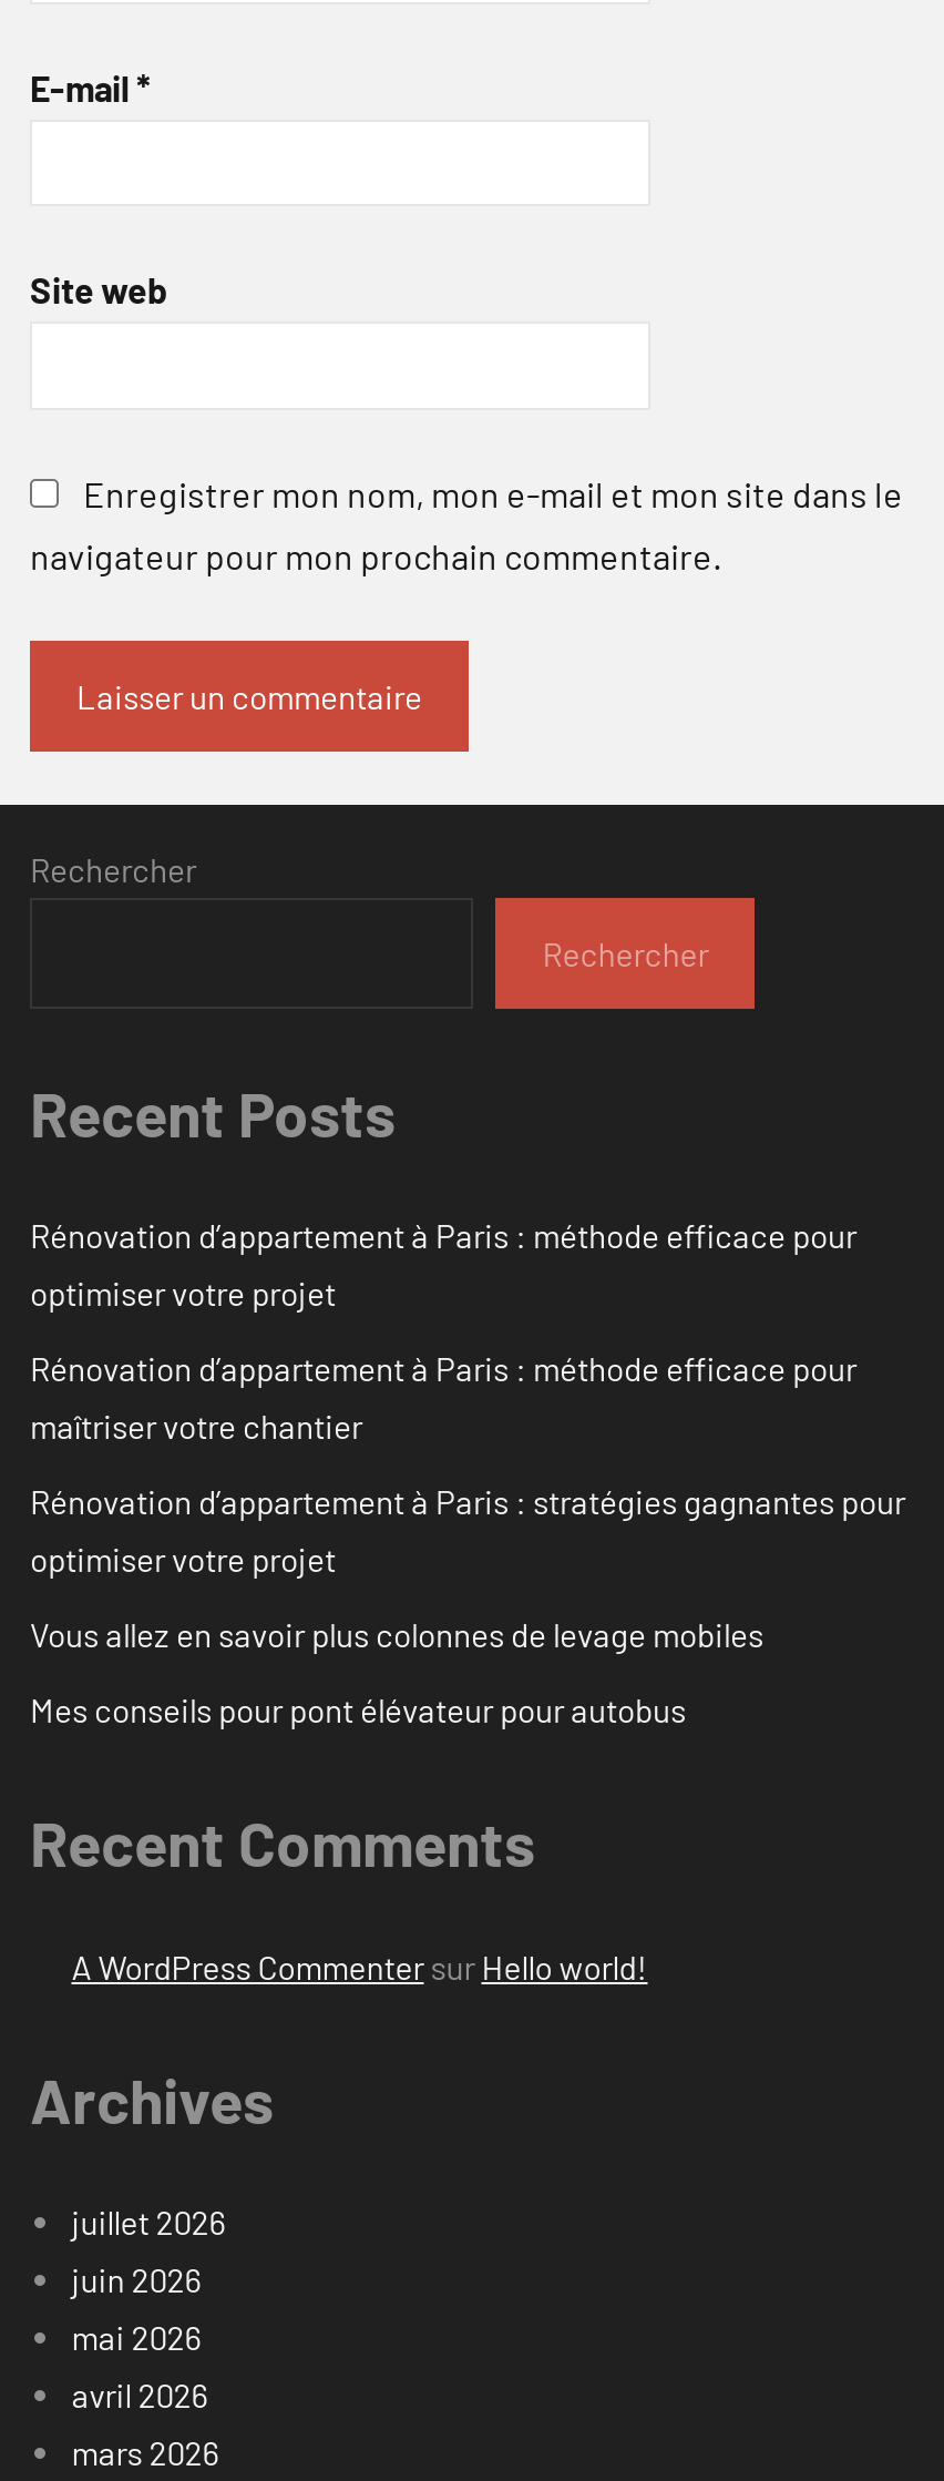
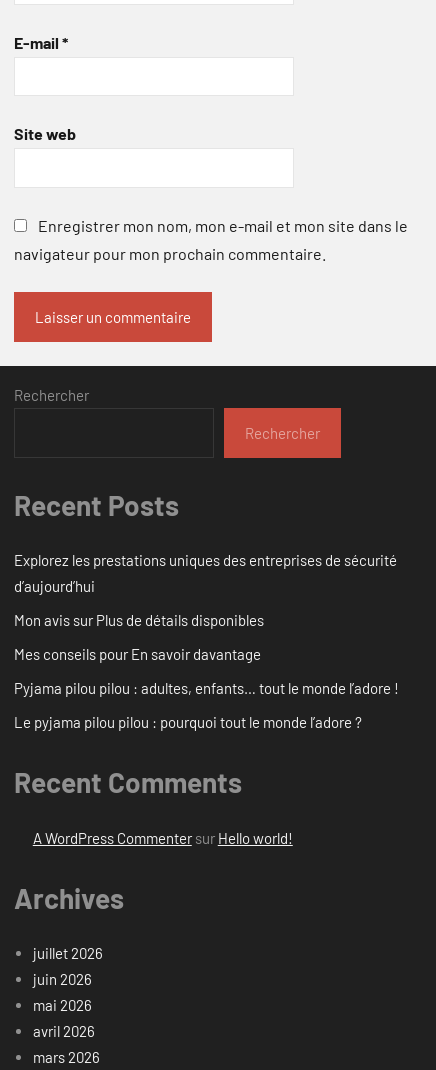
[30,1216,856,1313] Rénovation d’appartement à Paris : méthode efficace pour | optimiser votre projet -> [14,551,397,595] Explorez les prestations uniques des entreprises de sécurité | d’aujourd’hui
[30,1349,856,1446] Rénovation d’appartement à Paris : méthode efficace pour | maîtriser votre chantier -> [14,611,264,629] Mon avis sur Plus de détails disponibles
[30,1482,905,1579] Rénovation d’appartement à Paris : stratégies gagnantes pour | optimiser votre projet -> [14,645,261,663] Mes conseils pour En savoir davantage
[30,1615,763,1655] Vous allez en savoir plus colonnes de levage mobiles -> [14,679,399,697] Pyjama pilou pilou : adultes, enfants… tout le monde l’adore !
[30,1690,686,1730] Mes conseils pour pont élévateur pour autobus -> [14,713,362,731] Le pyjama pilou pilou : pourquoi tout le monde l’adore ?

